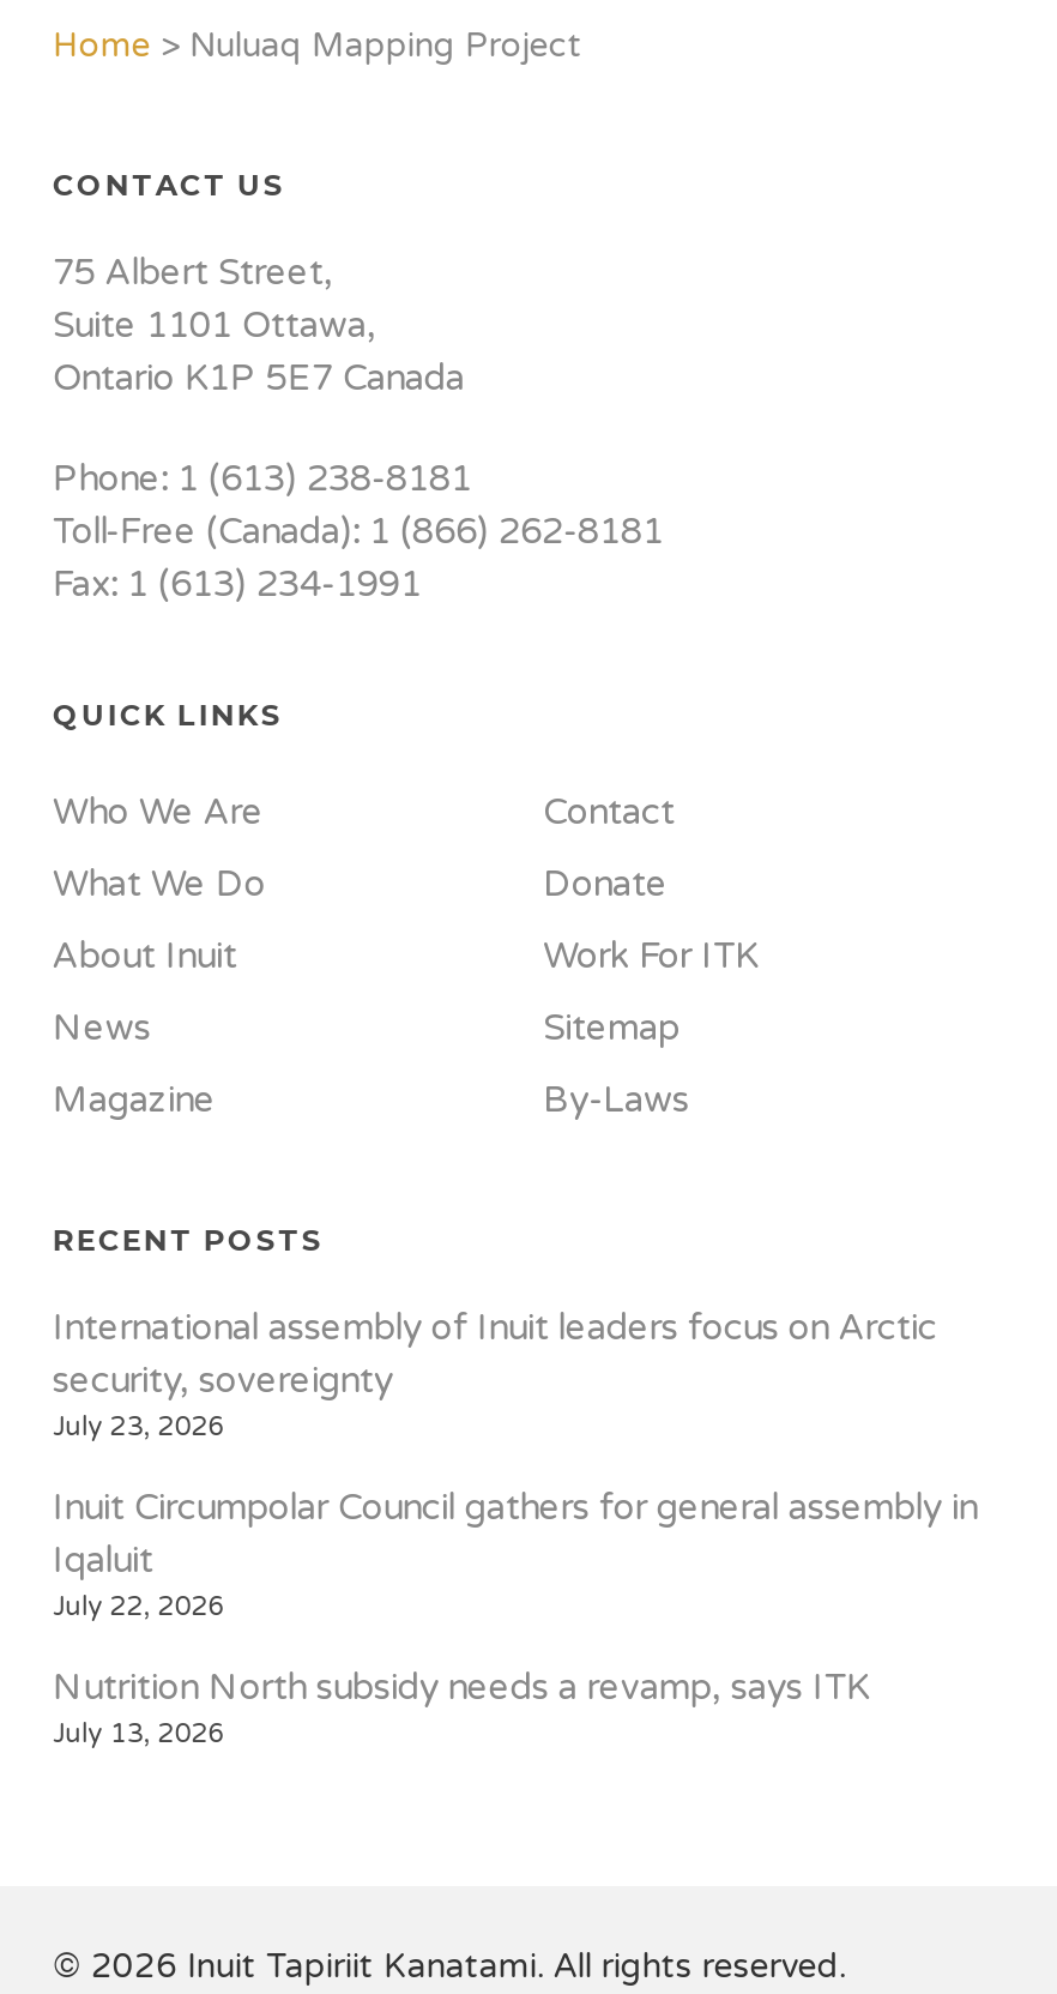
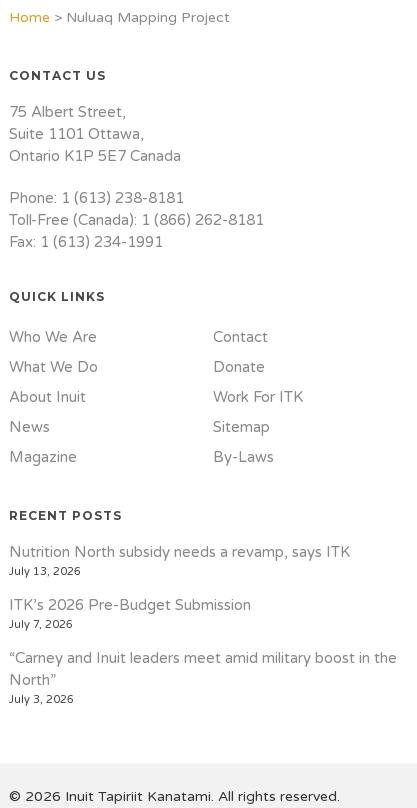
[52,1305,978,1621] International assembly of Inuit leaders focus on Arctic | security, sovereignty | July 23, 2026 | Inuit Circumpolar Council gathers for general assembly in | Iqaluit | July 22, 2026 -> none
moved [52,1664,870,1748] -> [9,542,350,577]: Nutrition North subsidy needs a revamp, says ITK | July 13, 2026
none -> [9,595,397,705] ITK’s 2026 Pre-Budget Submission | July 7, 2026 | “Carney and Inuit leaders meet amid military boost in the | North” | July 3, 2026

